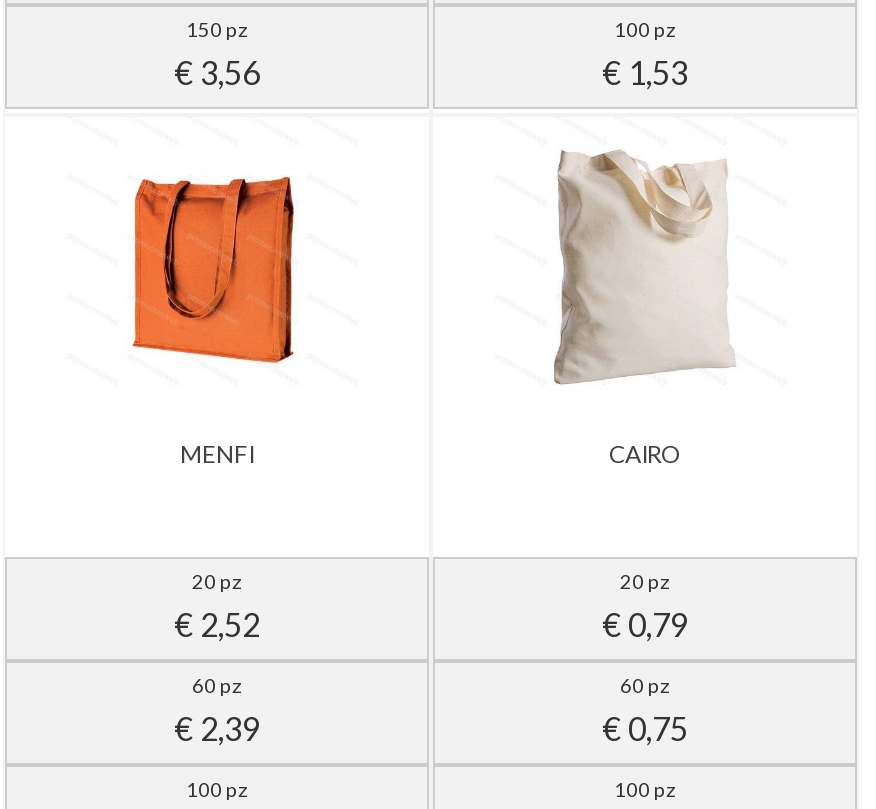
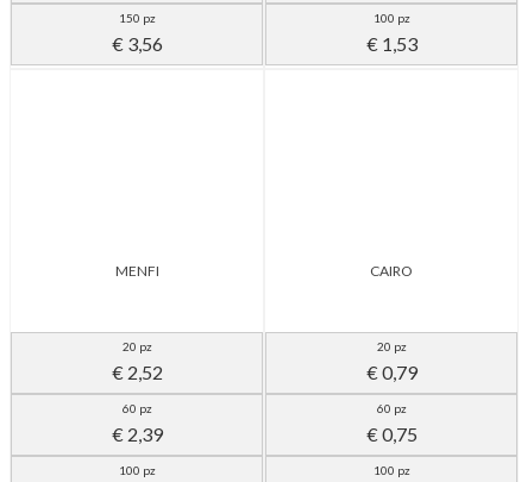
[553,149,737,385] [image] -> none
[131,175,297,365] [image] -> none

